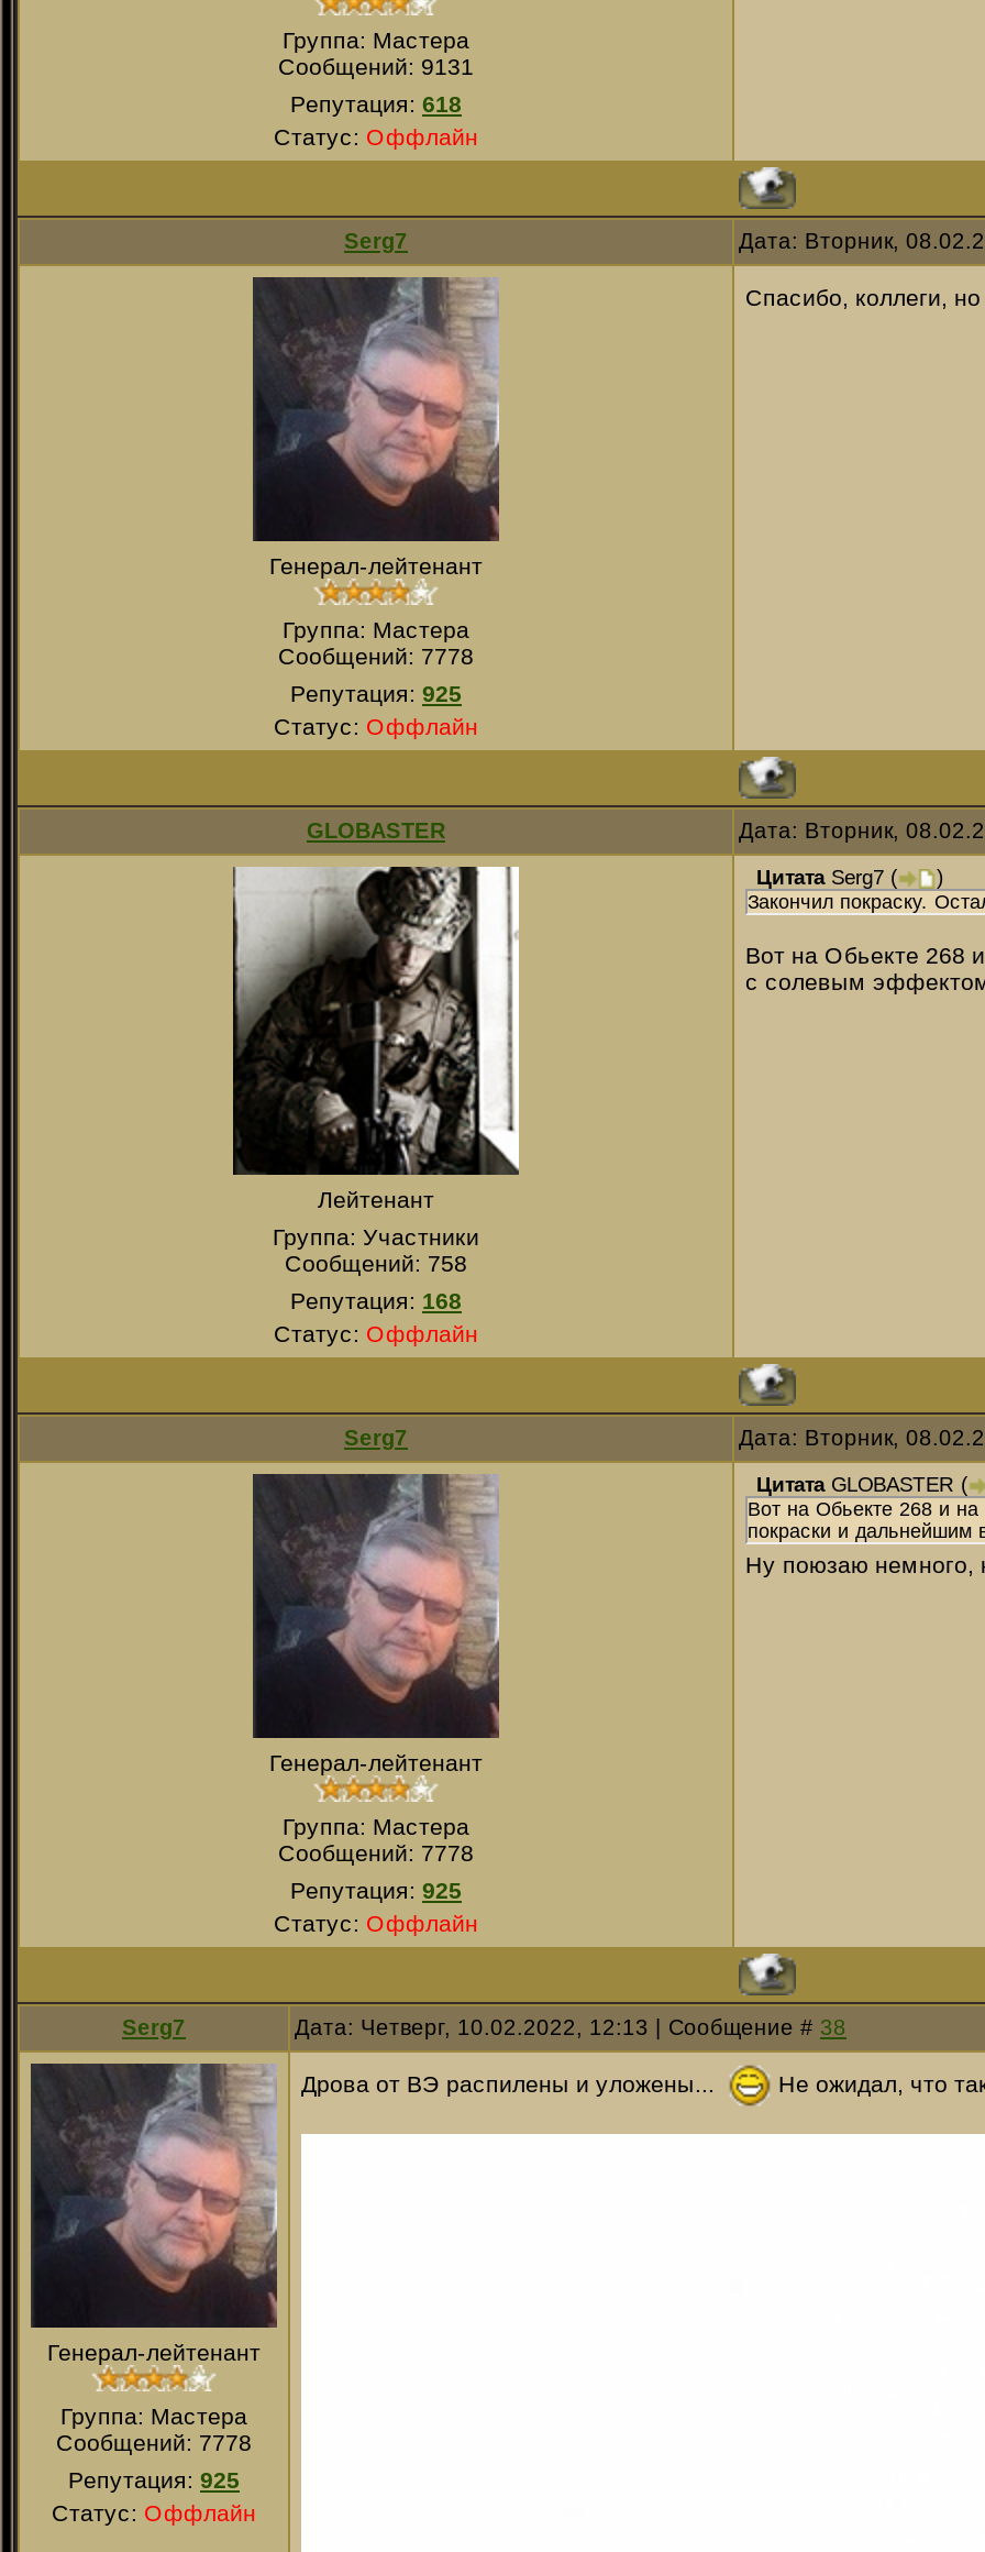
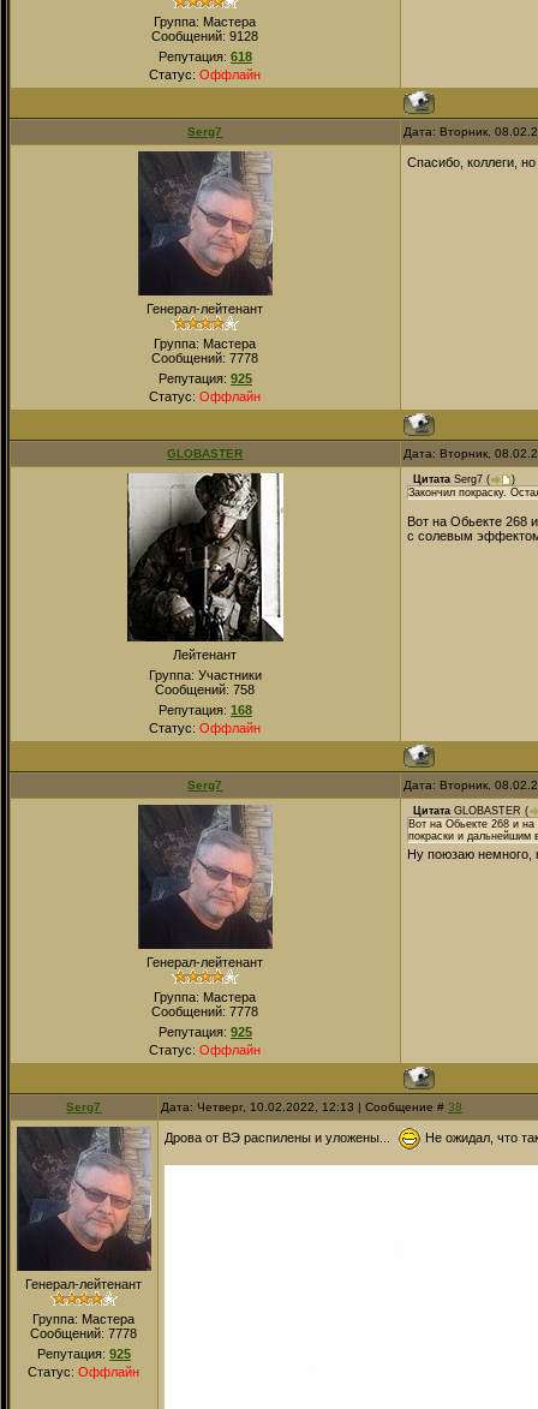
[278,53,474,79] Сообщений: 9131 -> [152,29,259,43] Сообщений: 9128

